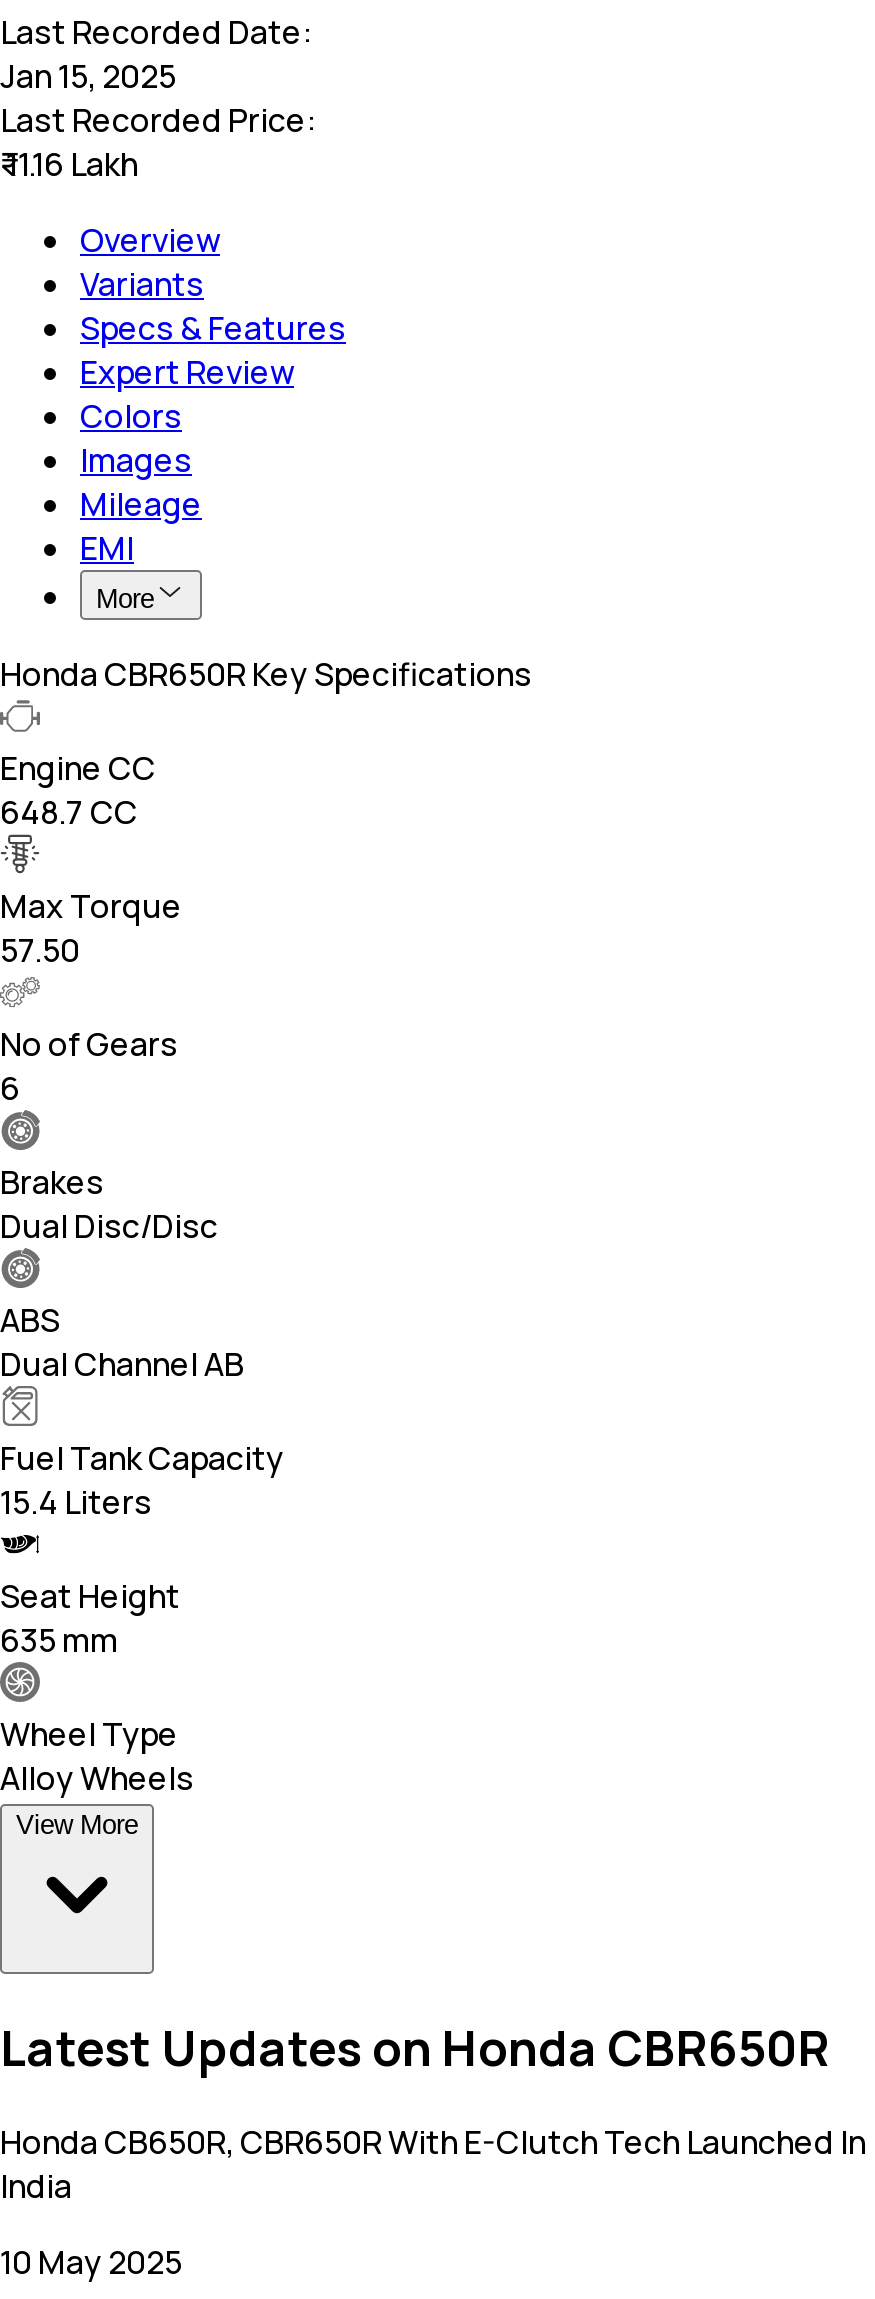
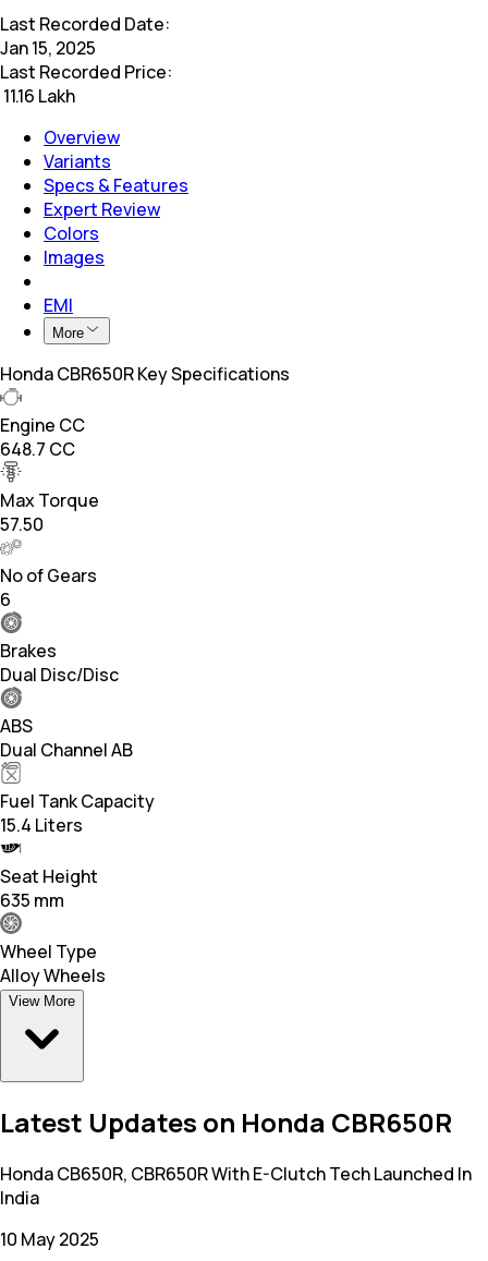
[80,482,202,526] Mileage -> none

